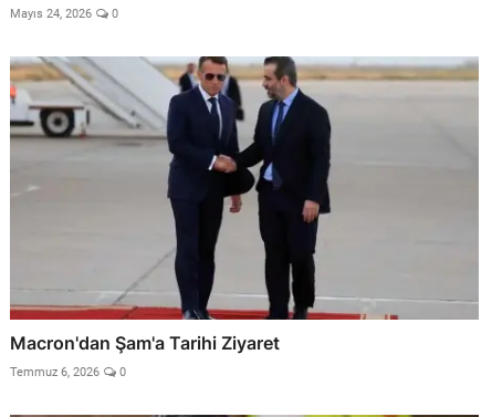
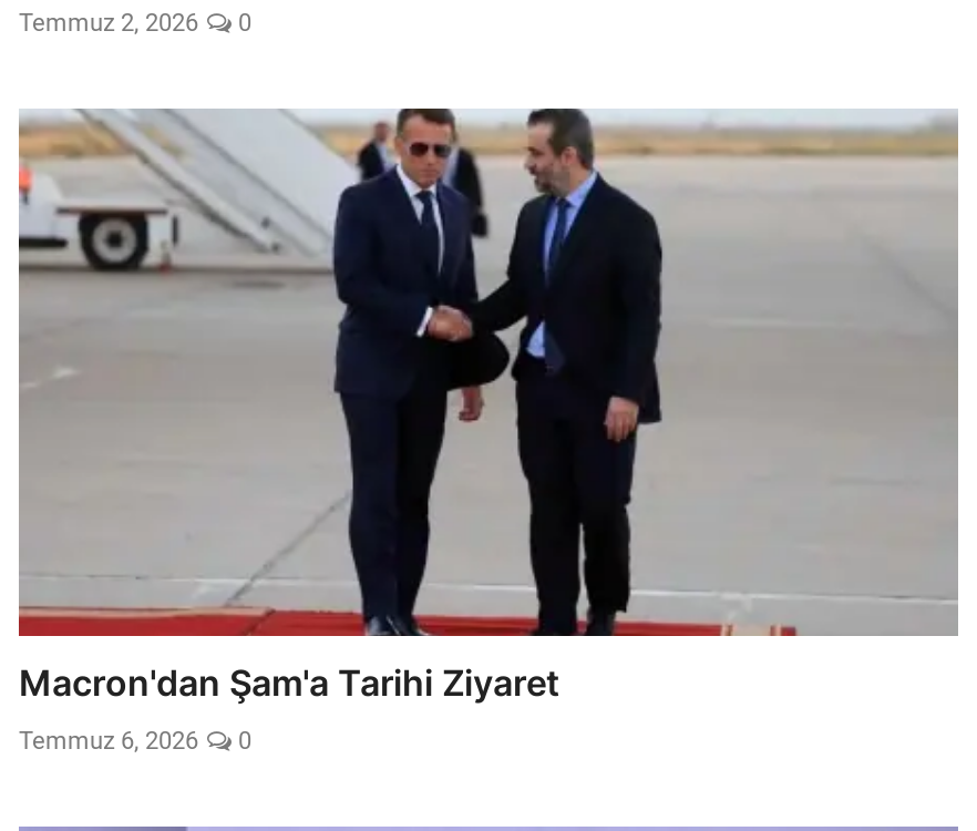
[10,7,118,22] Mayıs 24, 2026 0 -> [19,10,251,39] Temmuz 2, 2026 0

